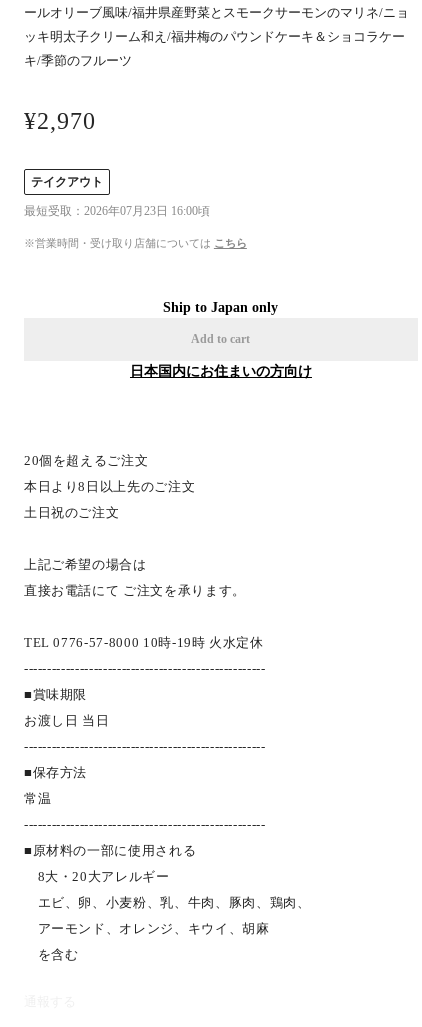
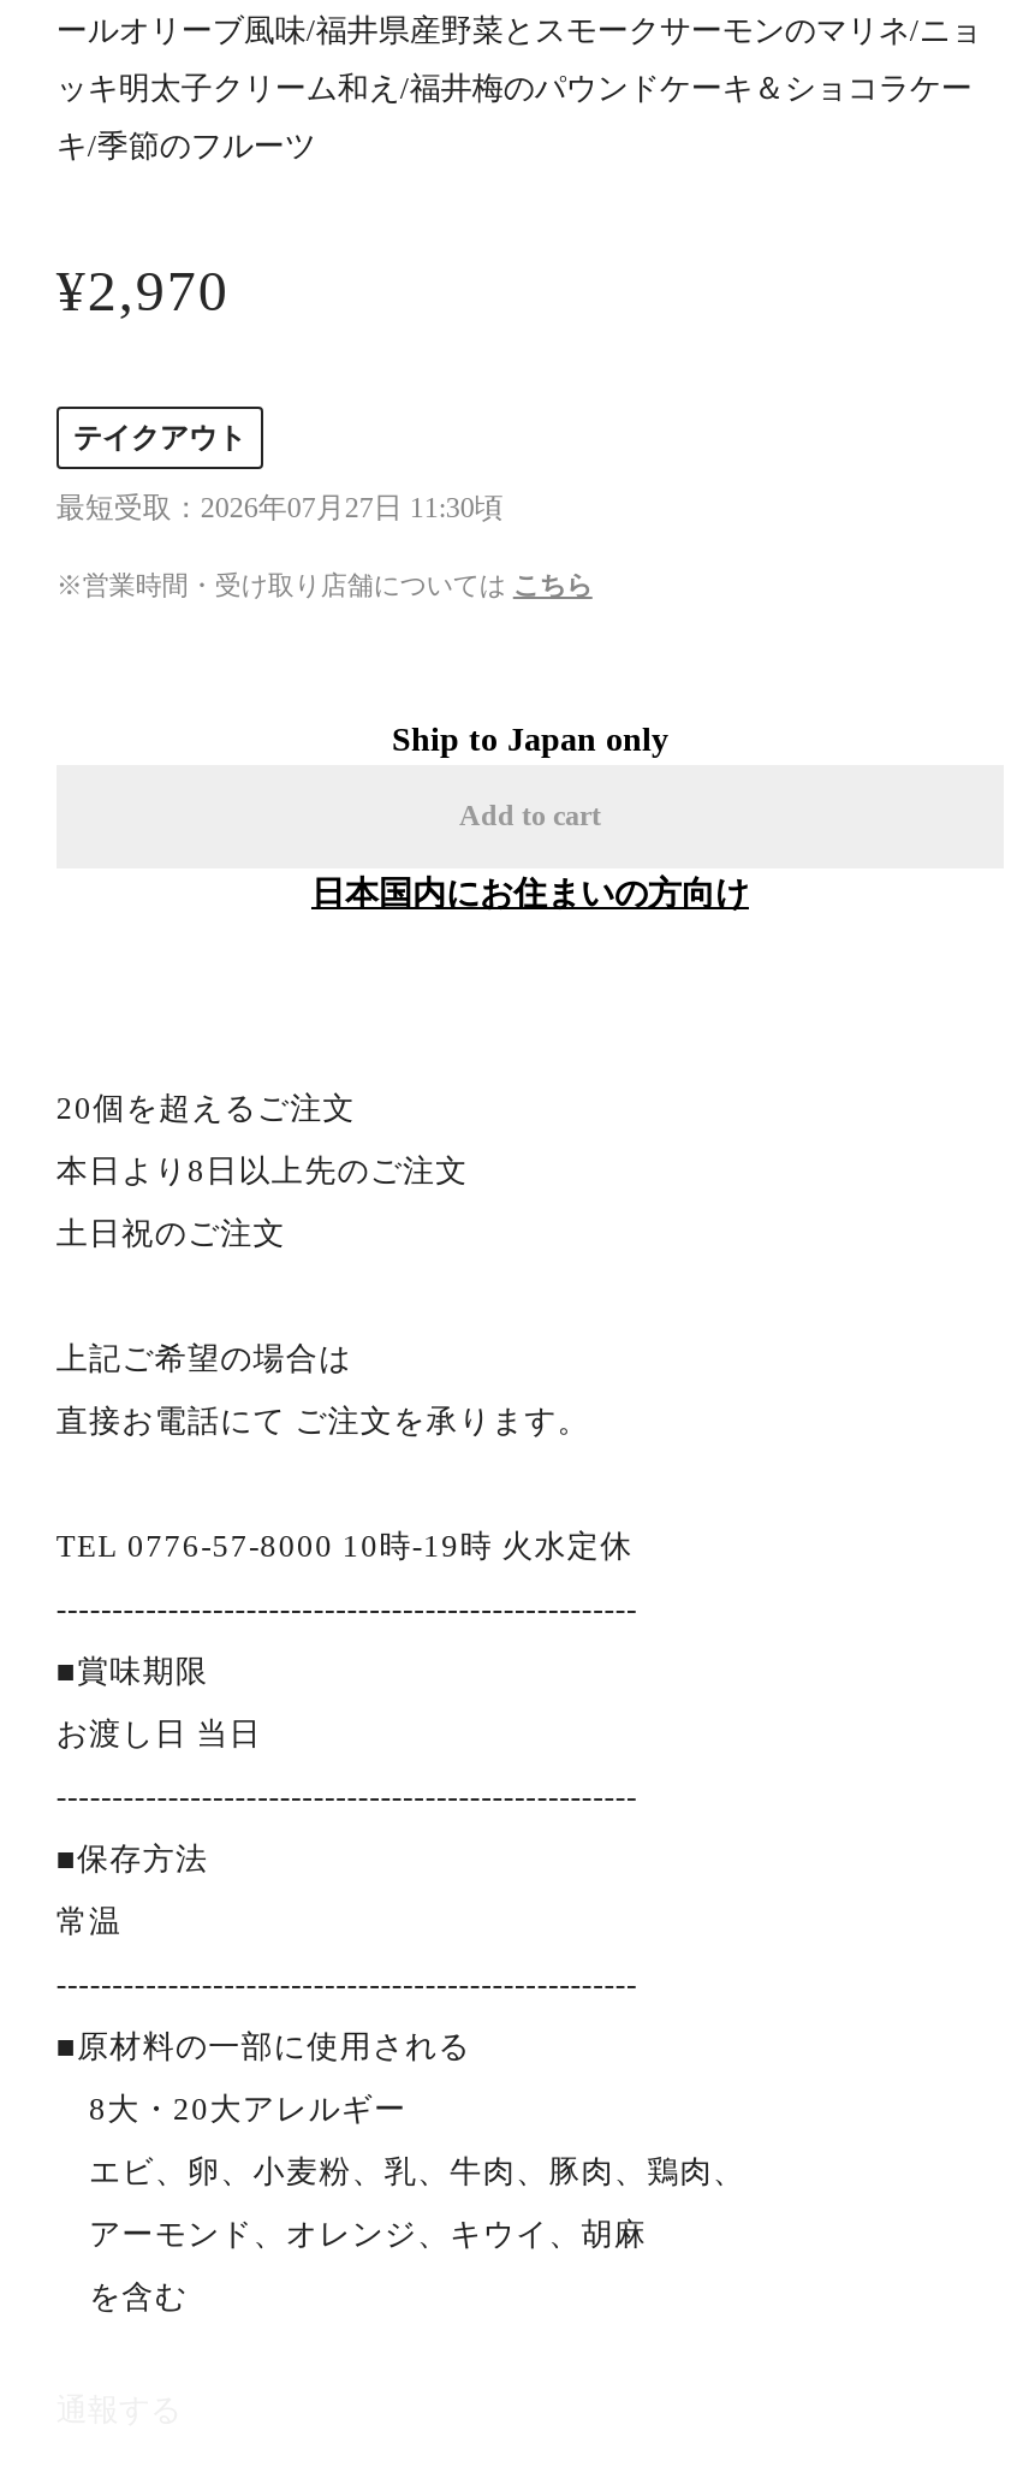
[24,204,210,218] 最短受取：2026年07月23日 16:00頃 -> [56,491,503,524] 最短受取：2026年07月27日 11:30頃

